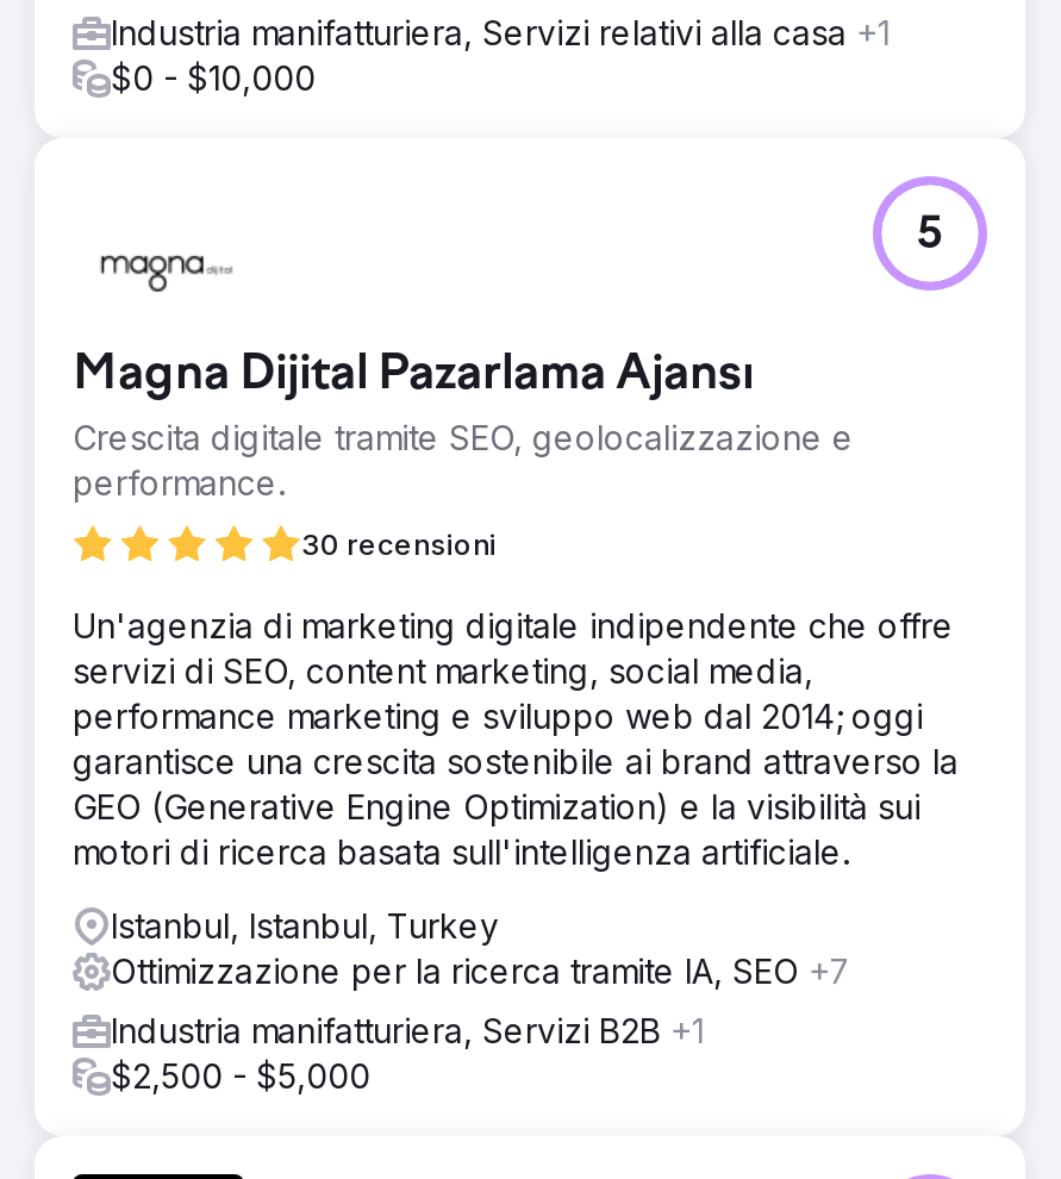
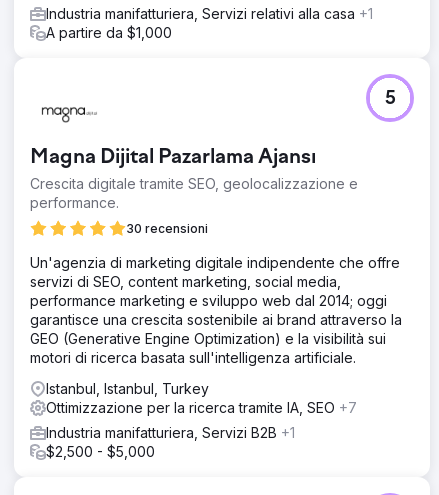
[111,57,316,98] $0 - $10,000 -> [46,24,172,41] A partire da $1,000

